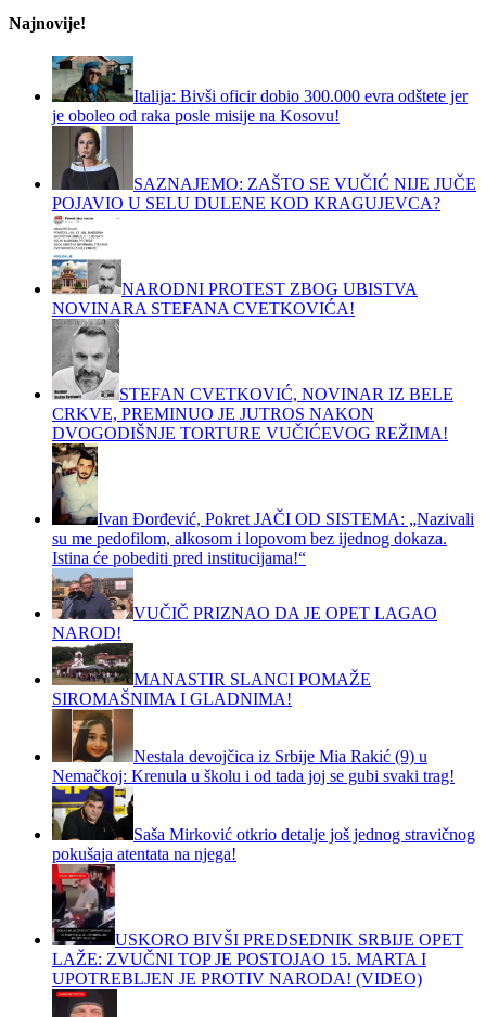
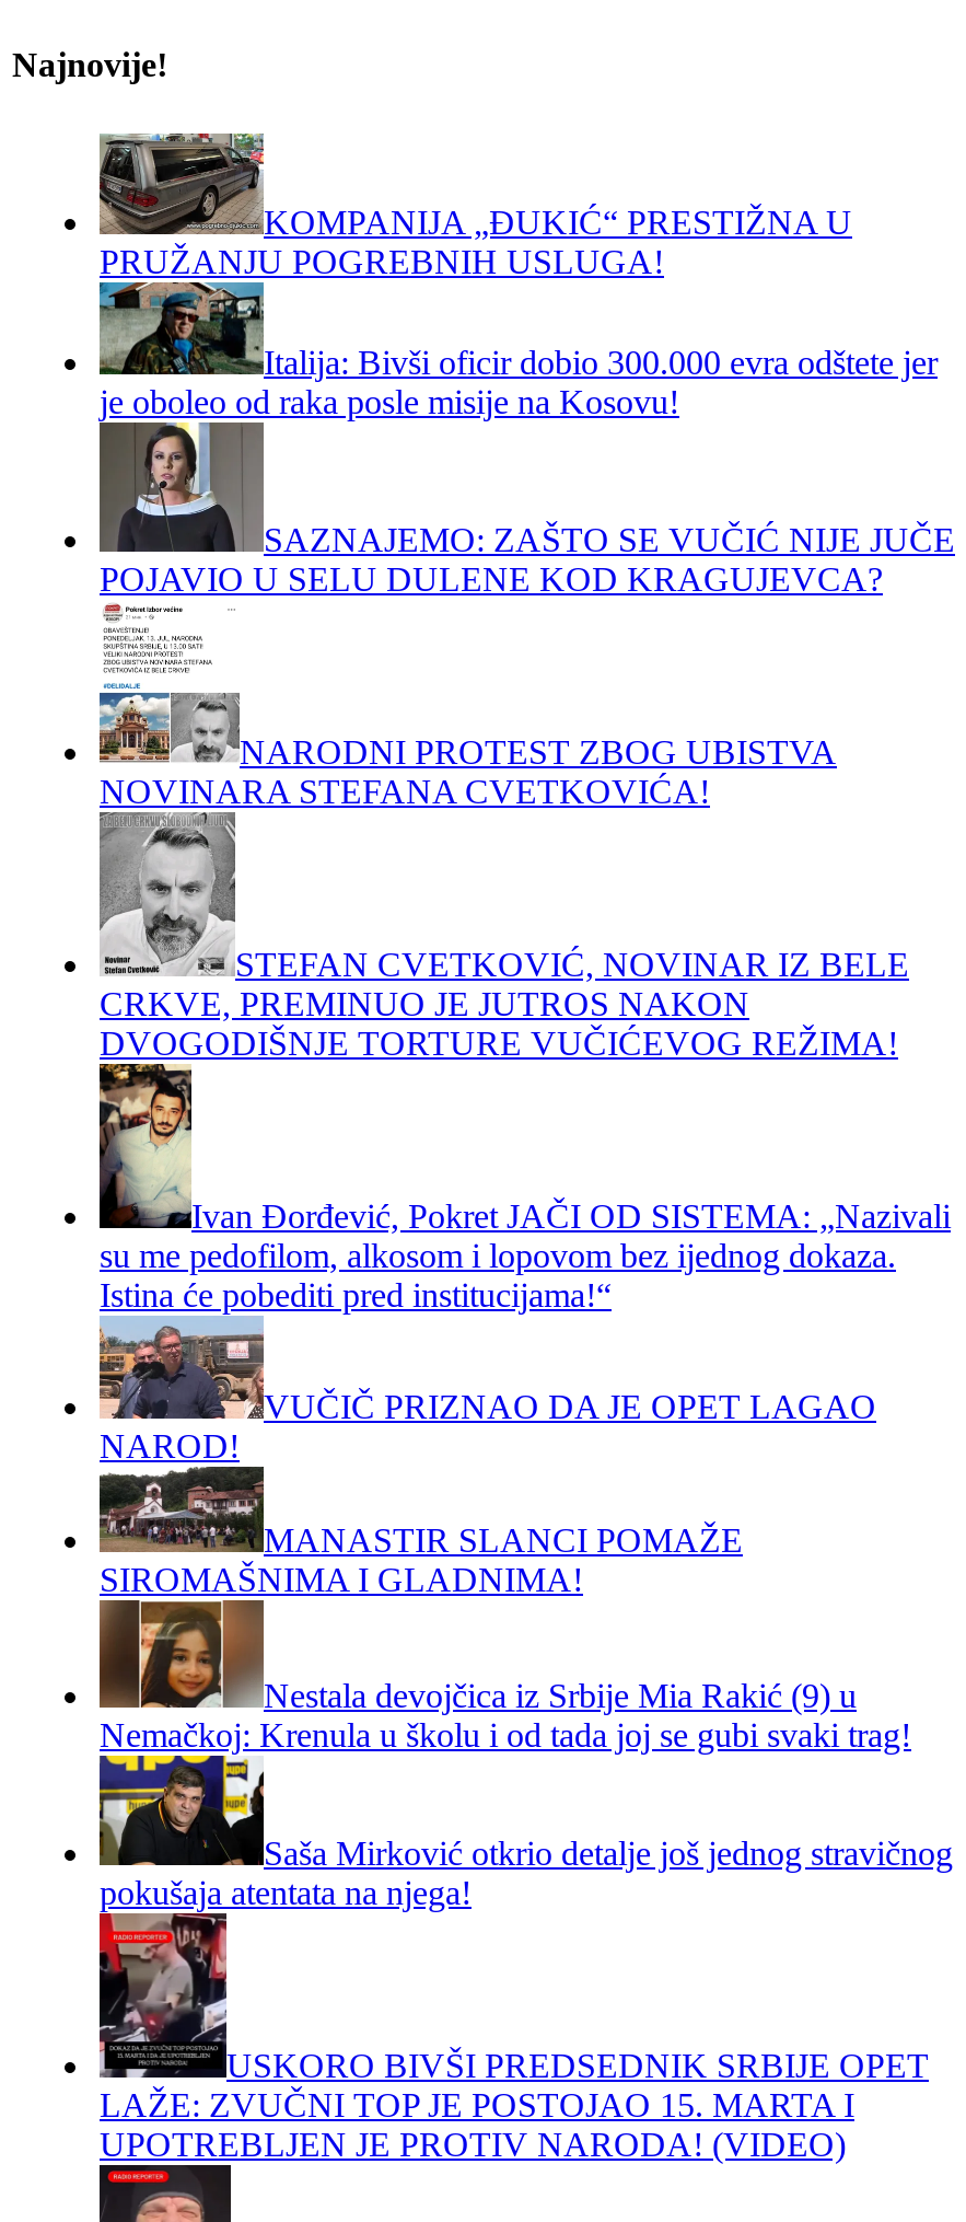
none -> [97,131,852,280] [image] | KOMPANIJA „ĐUKIĆ“ PRESTIŽNA U | PRUŽANJU POGREBNIH USLUGA!

